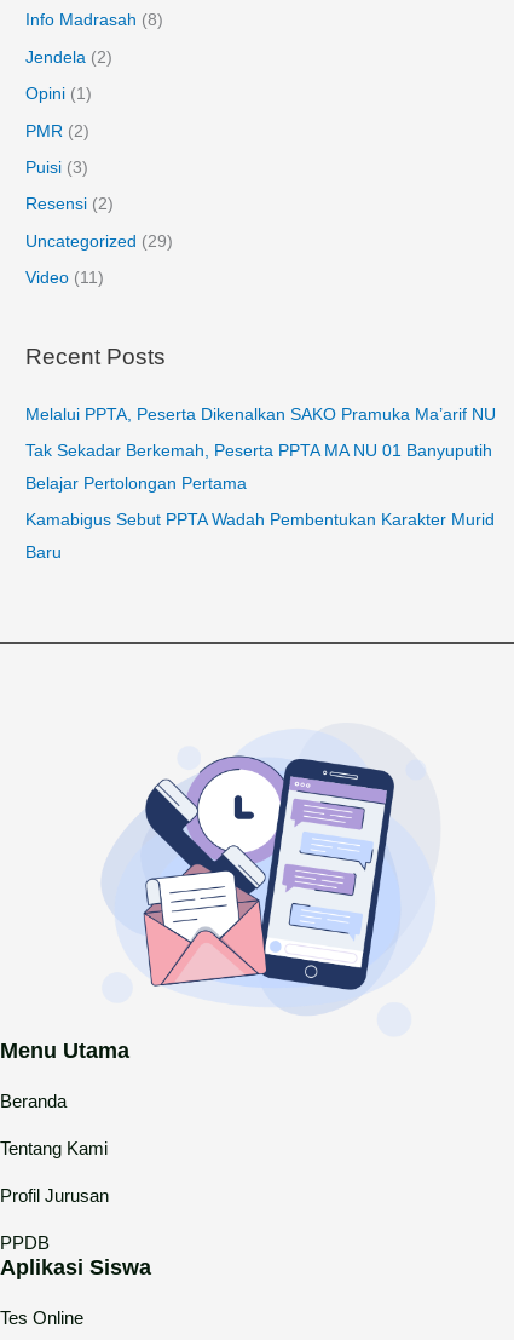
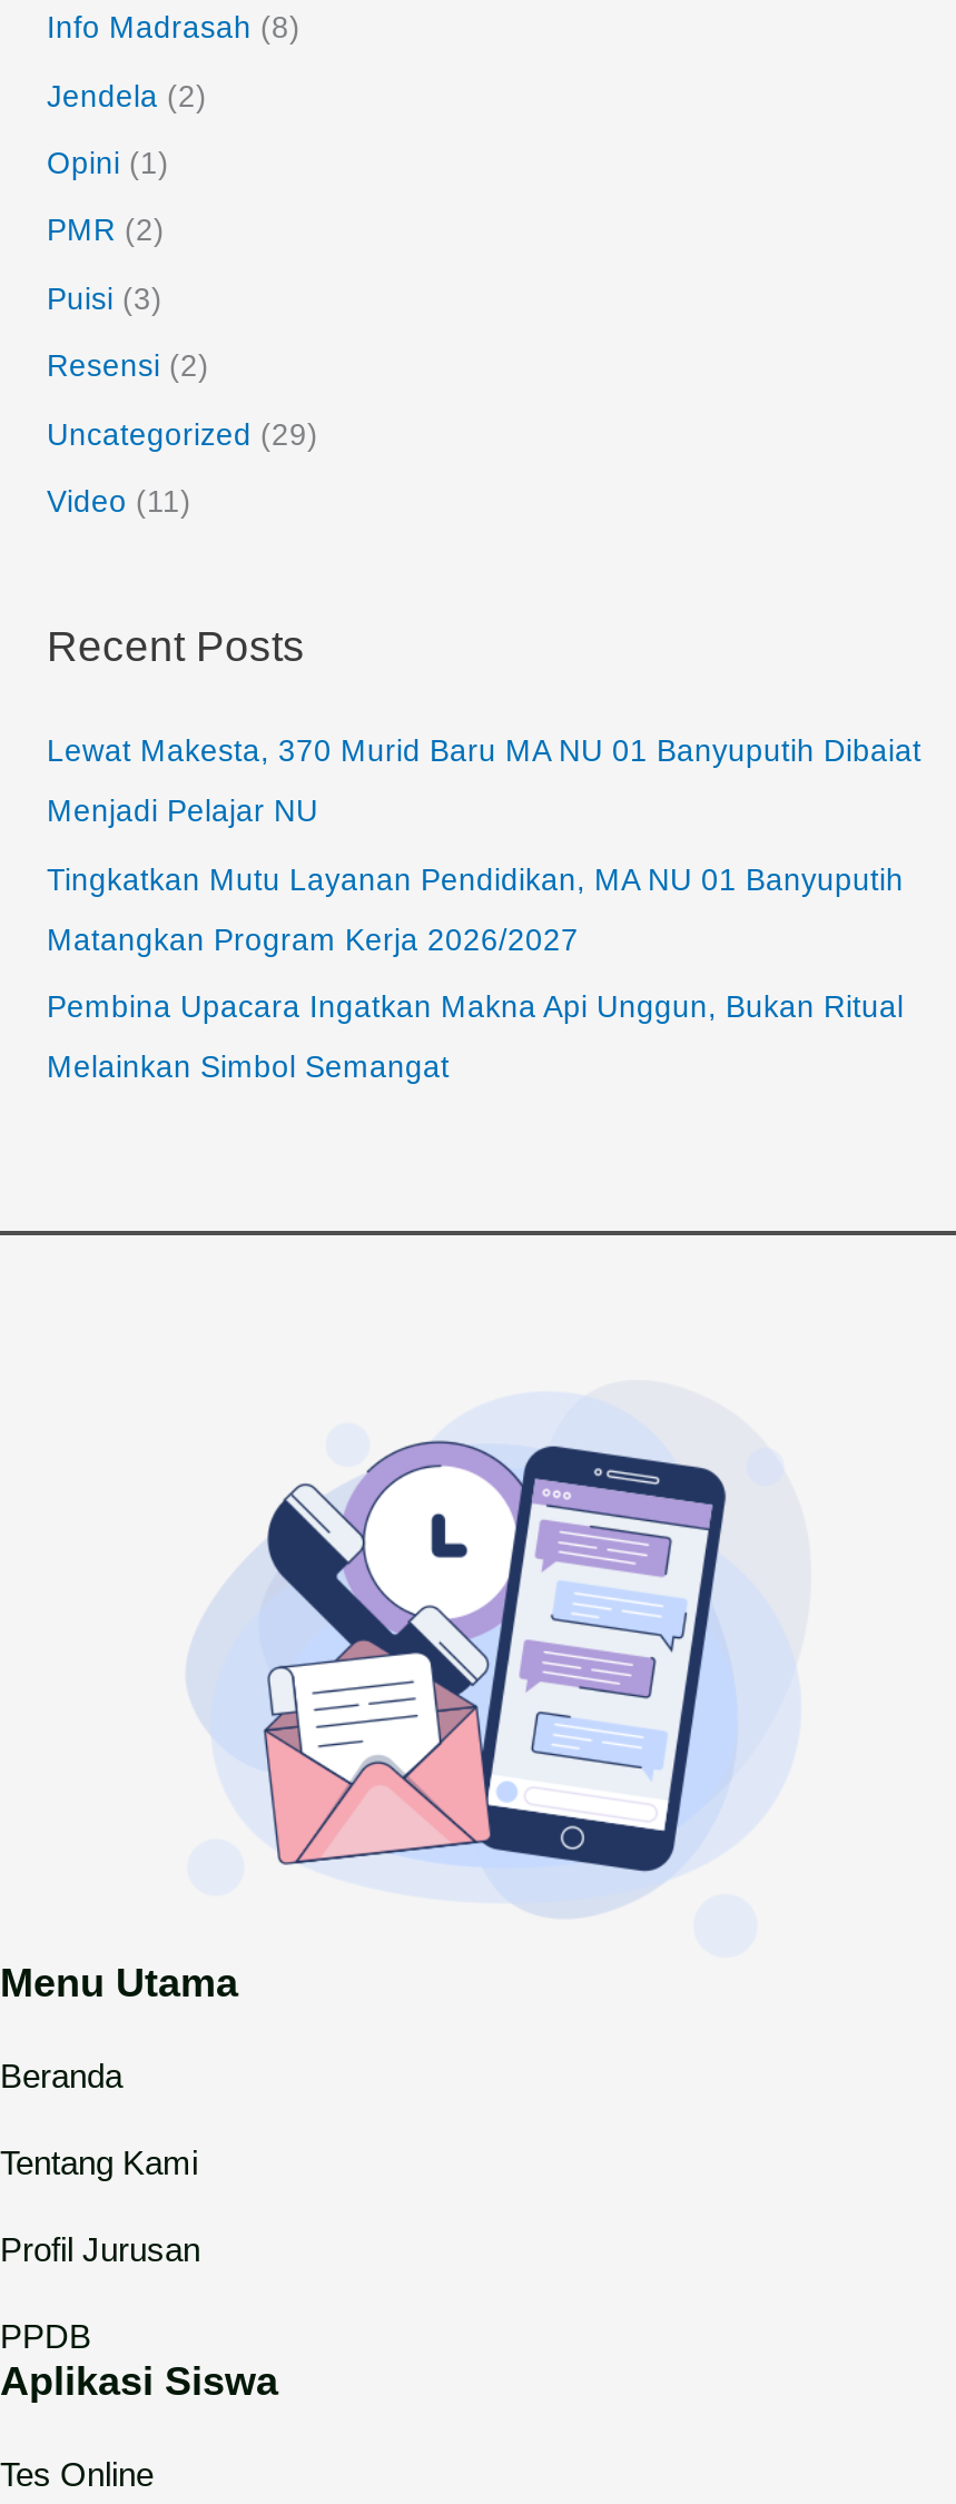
[25,405,496,562] Melalui PPTA, Peserta Dikenalkan SAKO Pramuka Ma’arif NU | Tak Sekadar Berkemah, Peserta PPTA MA NU 01 Banyuputih | Belajar Pertolongan Pertama | Kamabigus Sebut PPTA Wadah Pembentukan Karakter Murid | Baru -> [47,736,921,1085] Lewat Makesta, 370 Murid Baru MA NU 01 Banyuputih Dibaiat | Menjadi Pelajar NU | Tingkatkan Mutu Layanan Pendidikan, MA NU 01 Banyuputih | Matangkan Program Kerja 2026/2027 | Pembina Upacara Ingatkan Makna Api Unggun, Bukan Ritual | Melainkan Simbol Semangat

